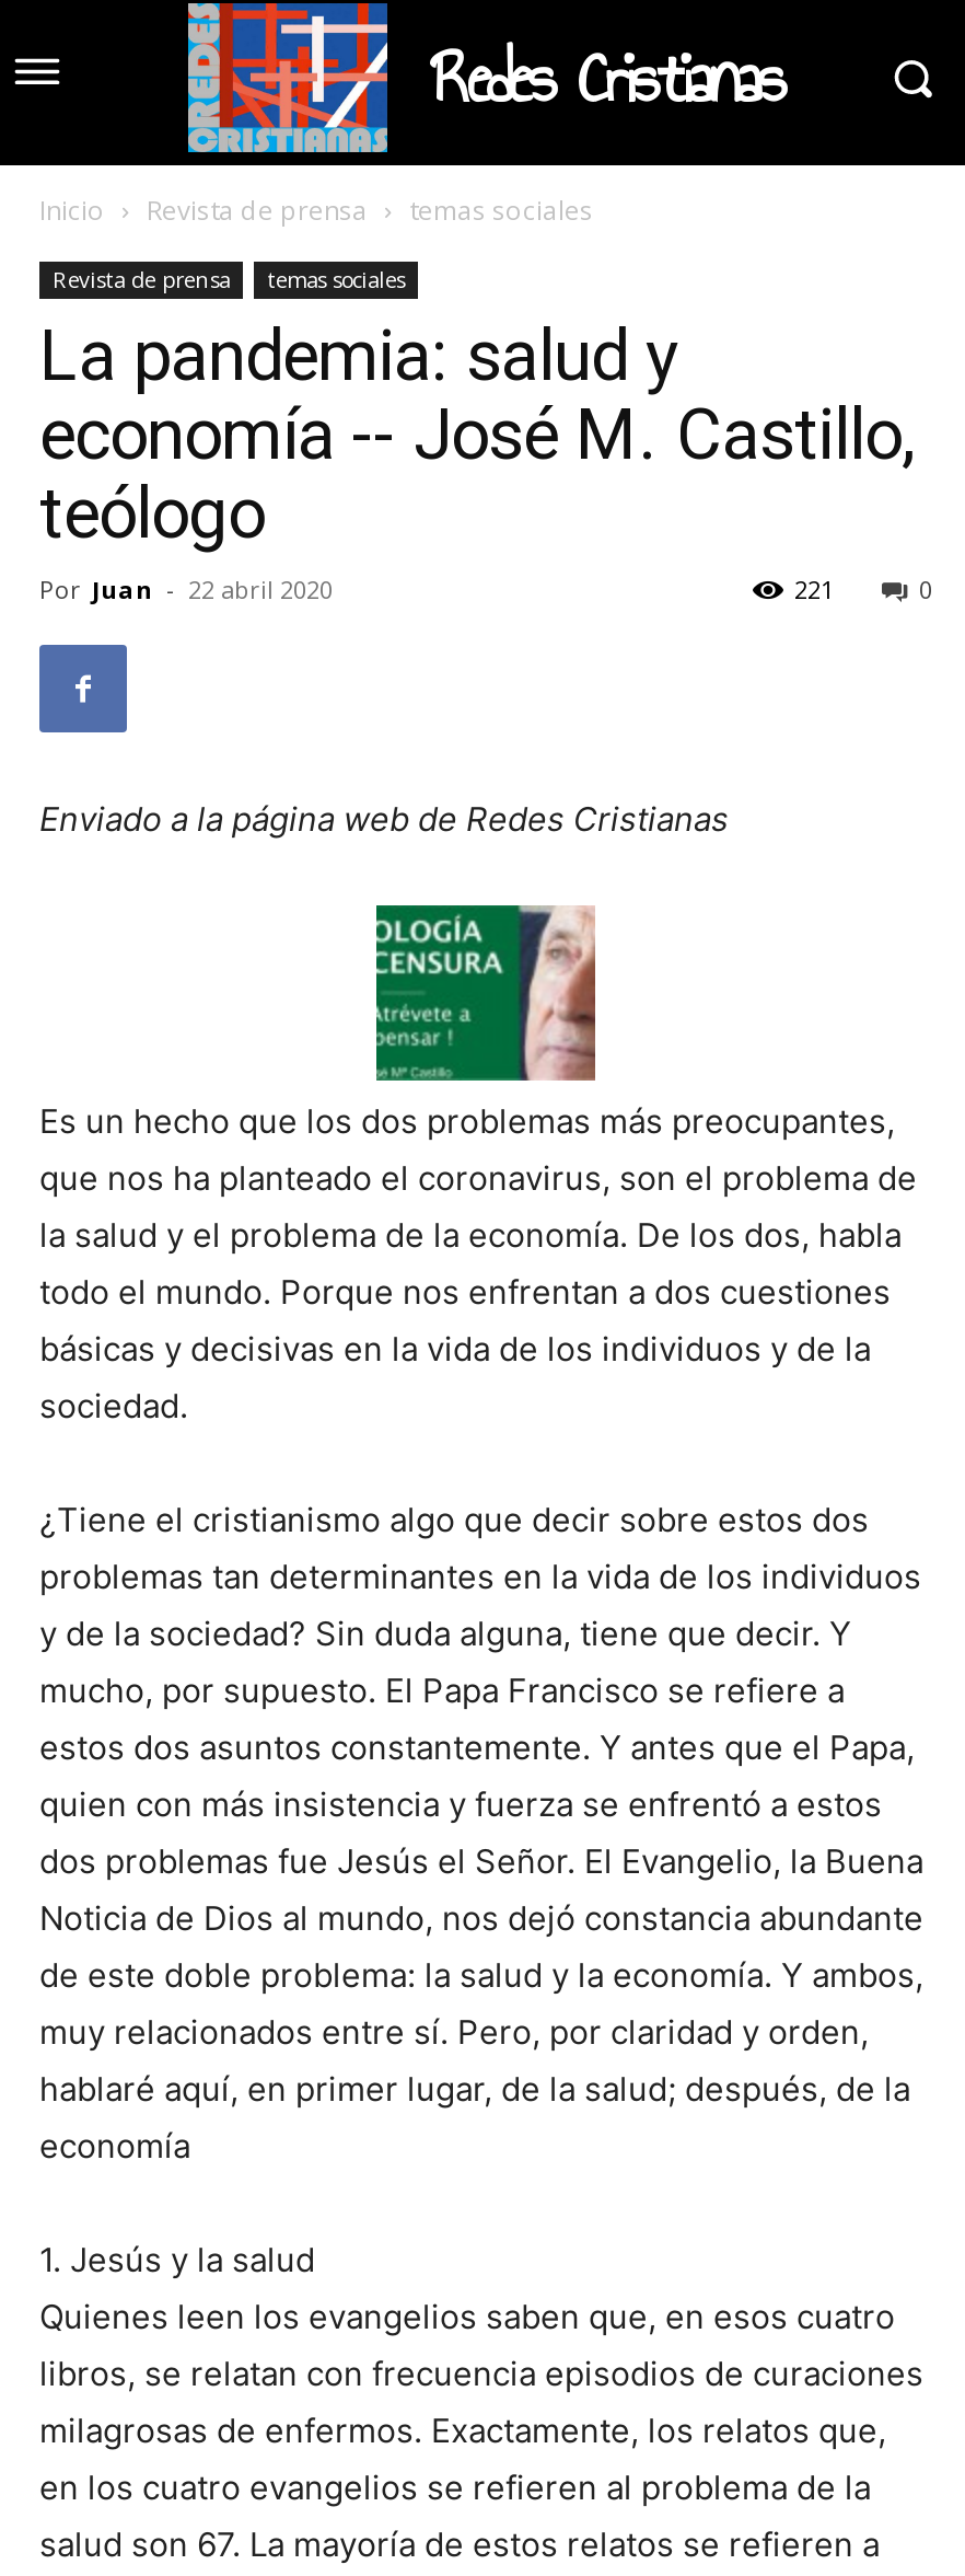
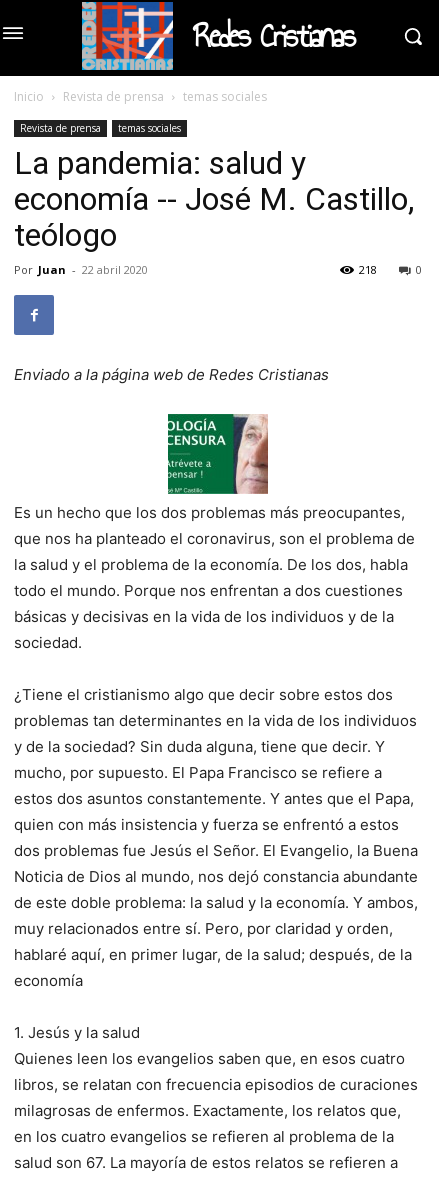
[794,574,834,607] 221 -> [359,262,377,277] 218

